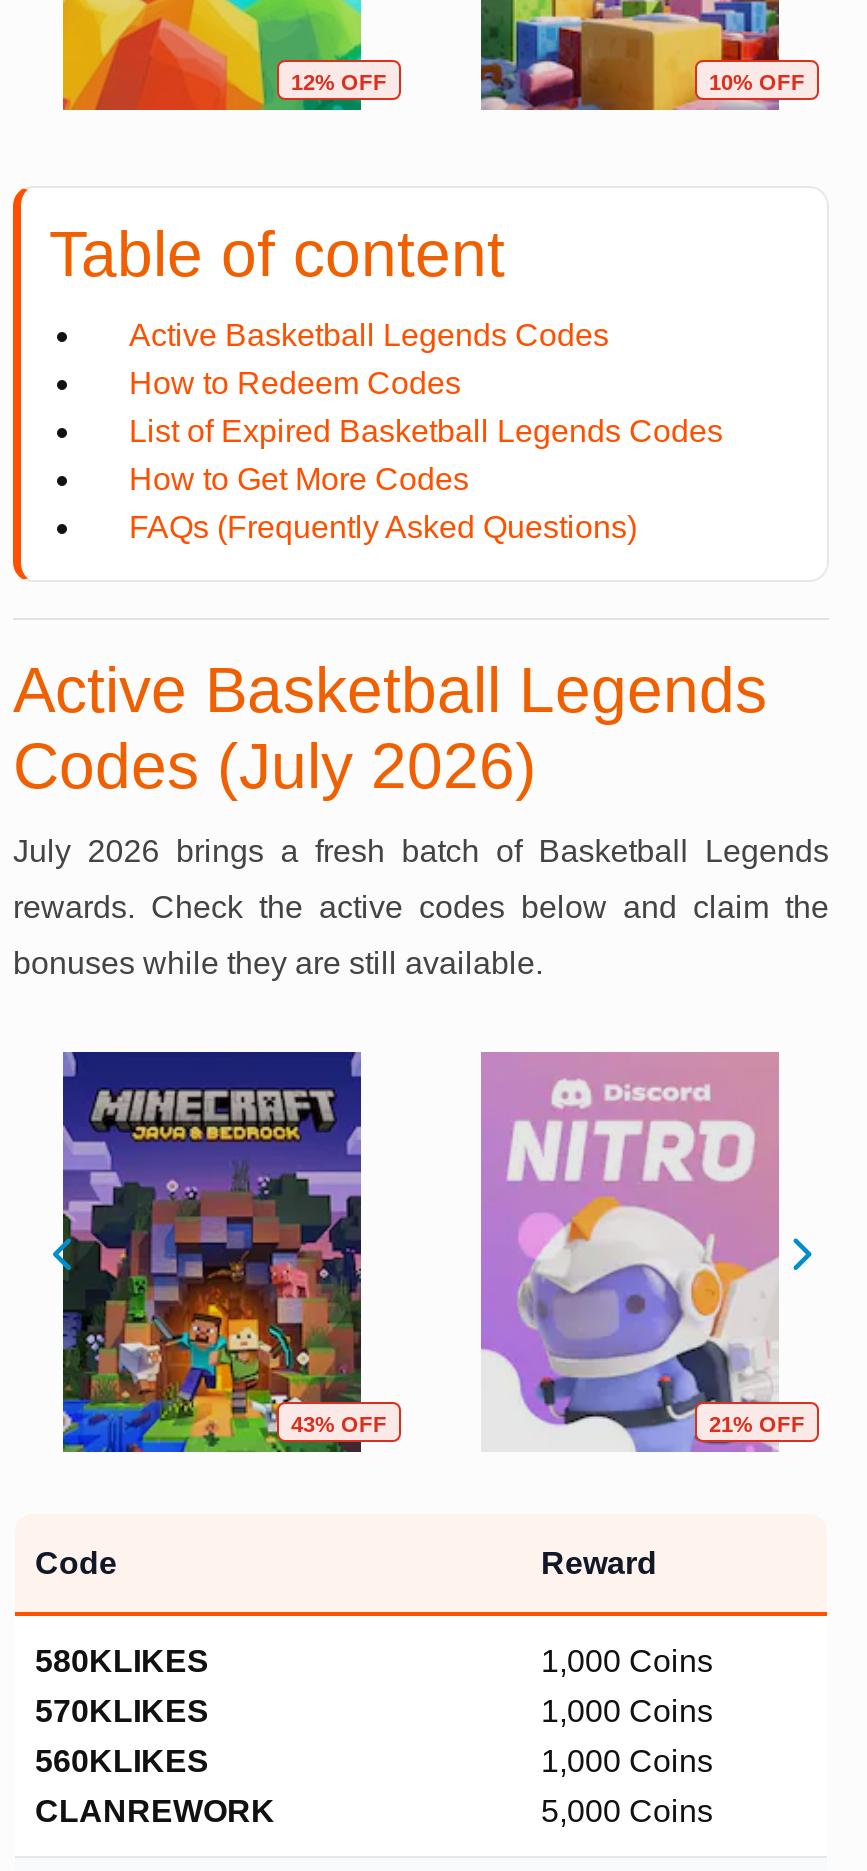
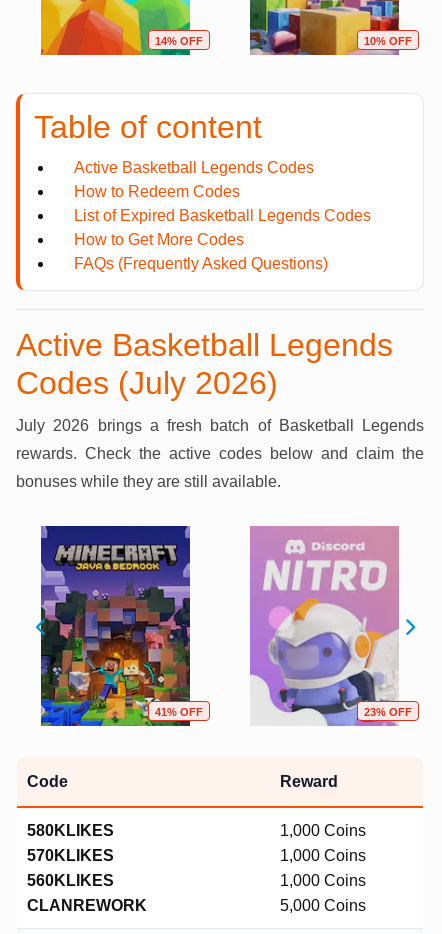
[291,70,387,94] 12% OFF -> [155,35,203,47] 14% OFF
[291,1412,387,1436] 43% OFF -> [155,706,203,718] 41% OFF
[709,1412,805,1436] 21% OFF -> [364,706,412,718] 23% OFF

